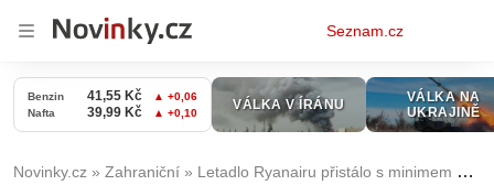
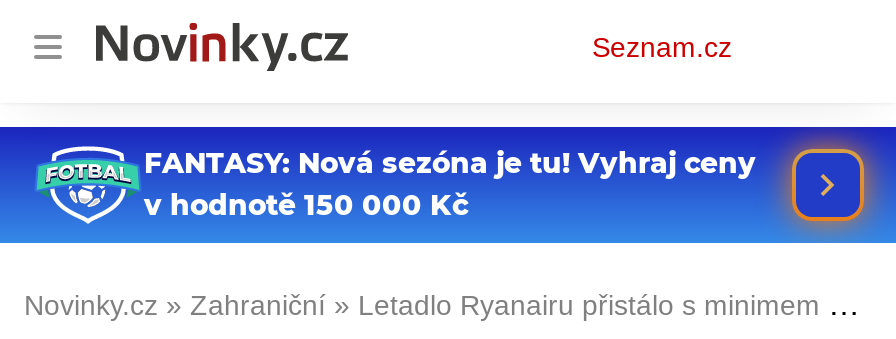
[3,75,491,138] [image] -> [6,125,890,245] [image]

